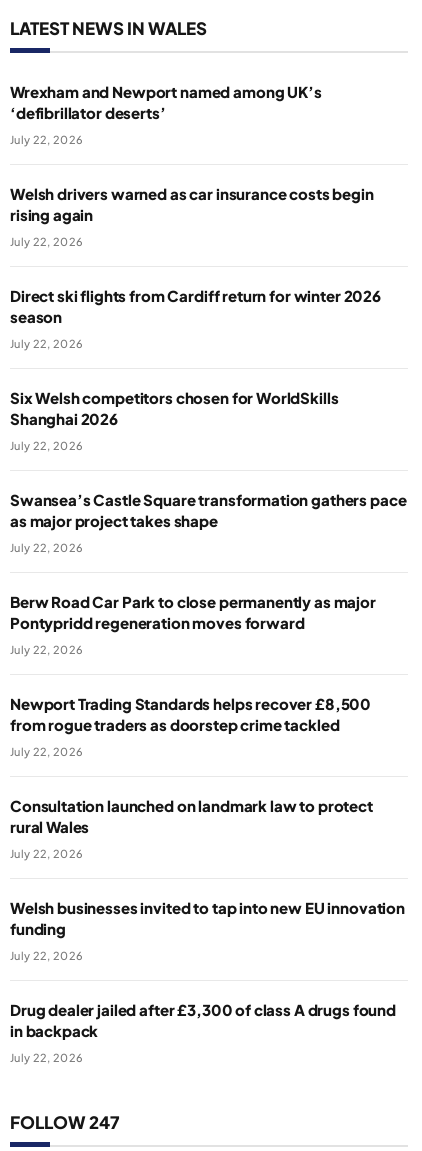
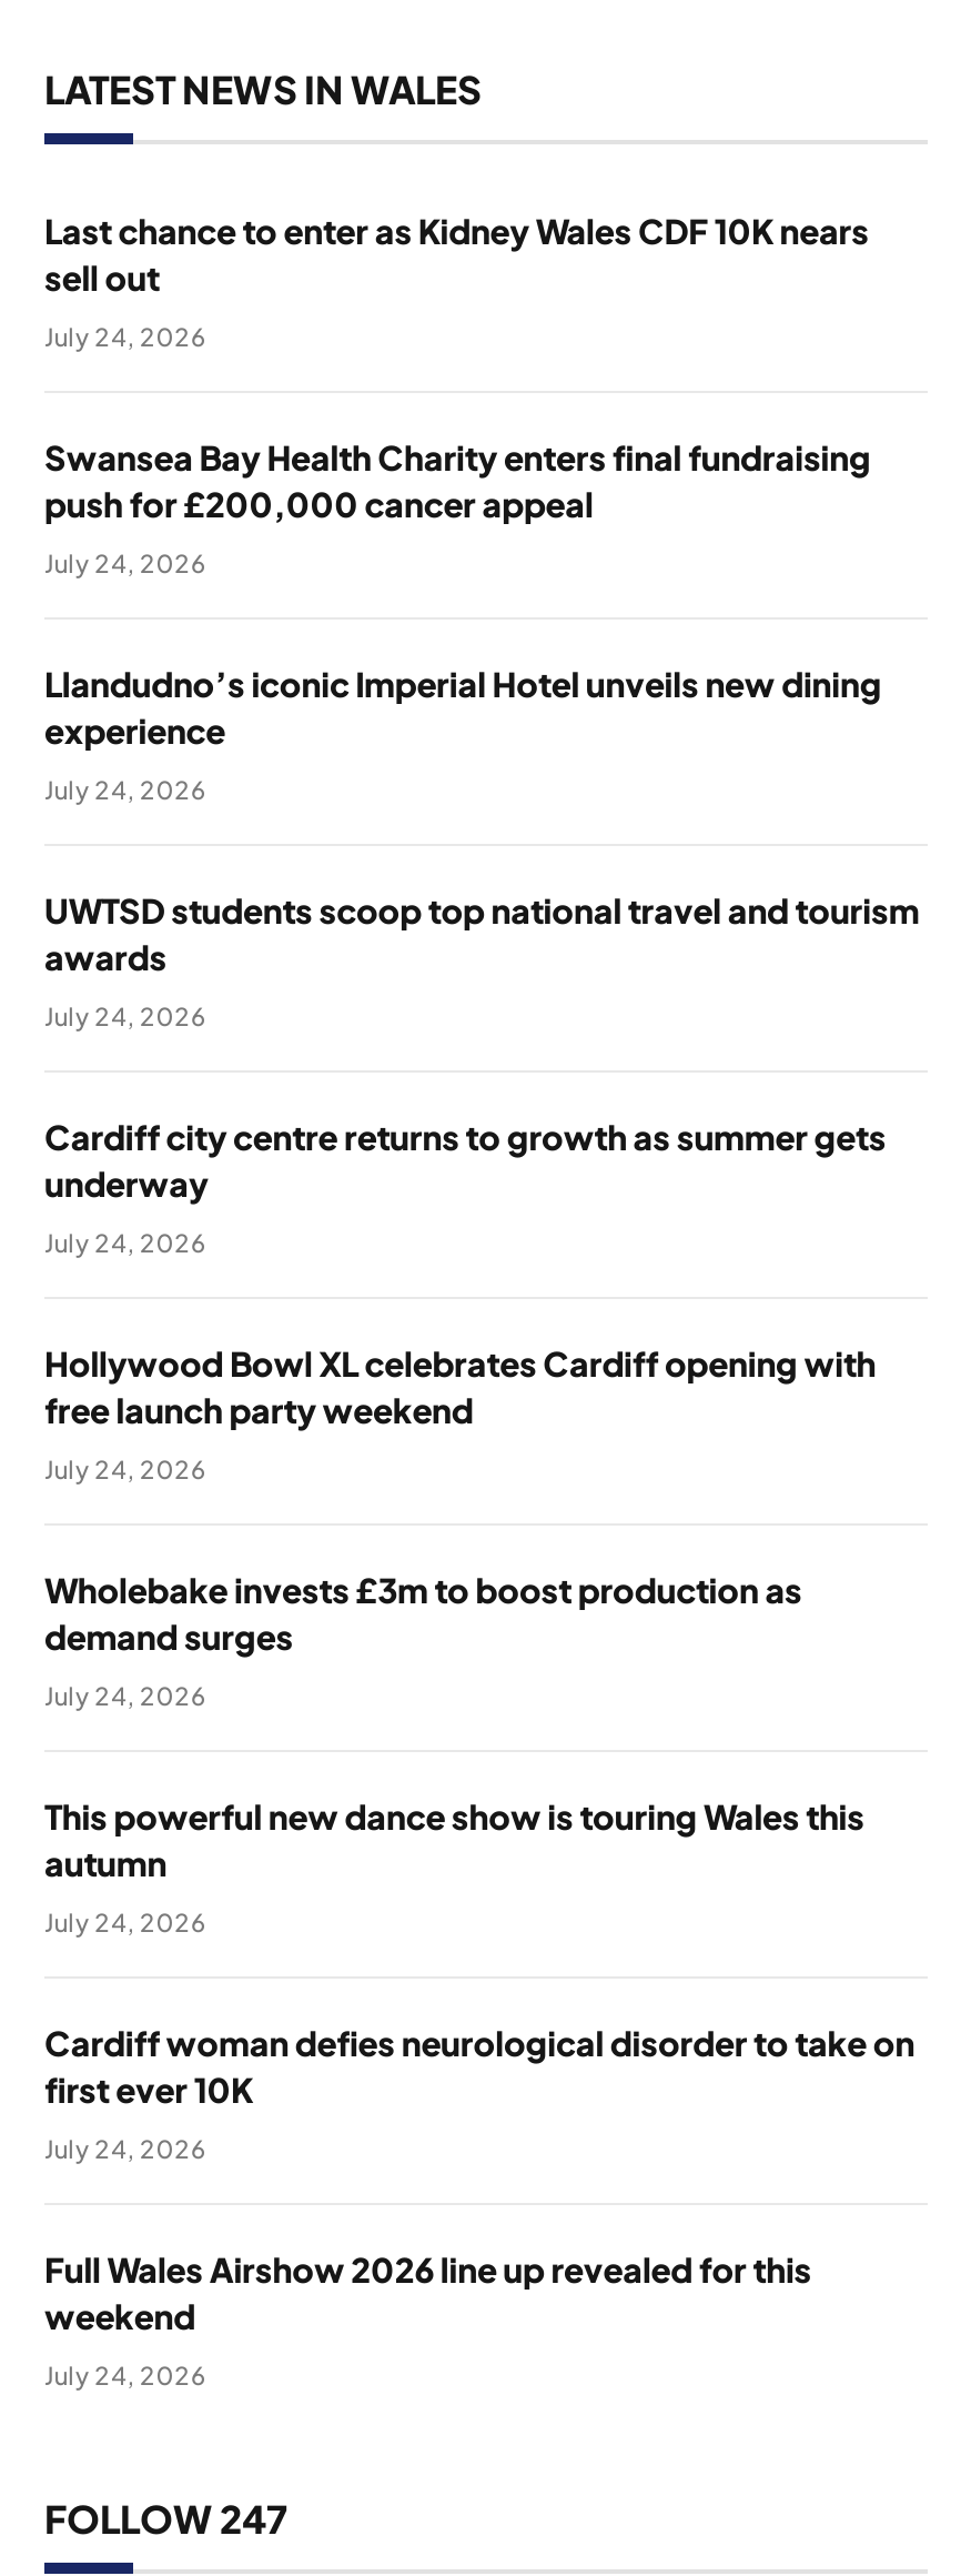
[10,82,322,122] Wrexham and Newport named among UK’s | ‘defibrillator deserts’ -> [44,210,869,298] Last chance to enter as Kidney Wales CDF 10K nears | sell out
[10,133,83,146] July 22, 2026 -> [44,323,207,352] July 24, 2026
[10,184,374,224] Welsh drivers warned as car insurance costs begin | rising again -> [44,436,871,525] Swansea Bay Health Charity enters final fundraising | push for £200,000 cancer appeal
[10,235,83,248] July 22, 2026 -> [44,549,207,578] July 24, 2026
[10,286,381,326] Direct ski flights from Cardiff return for winter 2026 | season -> [44,663,882,751] Llandudno’s iconic Imperial Hotel unveils new dining | experience
[10,337,83,350] July 22, 2026 -> [44,776,207,805] July 24, 2026
[10,388,338,428] Six Welsh competitors chosen for WorldSkills | Shanghai 2026 -> [44,889,919,978] UWTSD students scoop top national travel and tourism | awards
[10,439,83,452] July 22, 2026 -> [44,1002,207,1031] July 24, 2026
[10,490,406,530] Swansea’s Castle Square transformation gathers pace | as major project takes shape -> [44,1116,886,1205] Cardiff city centre returns to growth as summer gets | underway
[10,541,83,554] July 22, 2026 -> [44,1229,207,1258] July 24, 2026
[10,592,376,632] Berw Road Car Park to close permanently as major | Pontypridd regeneration moves forward -> [44,1342,876,1431] Hollywood Bowl XL celebrates Cardiff opening with | free launch party weekend
[10,643,83,656] July 22, 2026 -> [44,1455,207,1484] July 24, 2026
[10,694,371,734] Newport Trading Standards helps recover £8,500 | from rogue traders as doorstep crime tackled -> [44,1569,802,1658] Wholebake invests £3m to boost production as | demand surges
[10,745,83,758] July 22, 2026 -> [44,1682,207,1711] July 24, 2026
[10,796,373,836] Consultation launched on landmark law to protect | rural Wales -> [44,1795,864,1884] This powerful new dance show is touring Wales this | autumn
[10,847,83,860] July 22, 2026 -> [44,1908,207,1937] July 24, 2026
[10,898,405,938] Welsh businesses invited to tap into new EU innovation | funding -> [44,2022,915,2111] Cardiff woman defies neurological disorder to take on | first ever 10K
[10,949,83,962] July 22, 2026 -> [44,2135,207,2164] July 24, 2026
[10,1000,396,1040] Drug dealer jailed after £3,300 of class A drugs found | in backpack -> [44,2248,812,2337] Full Wales Airshow 2026 line up revealed for this | weekend
[10,1051,83,1064] July 22, 2026 -> [44,2361,207,2390] July 24, 2026

